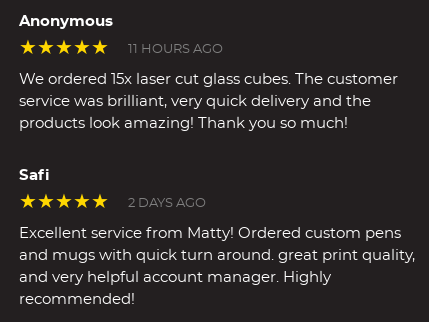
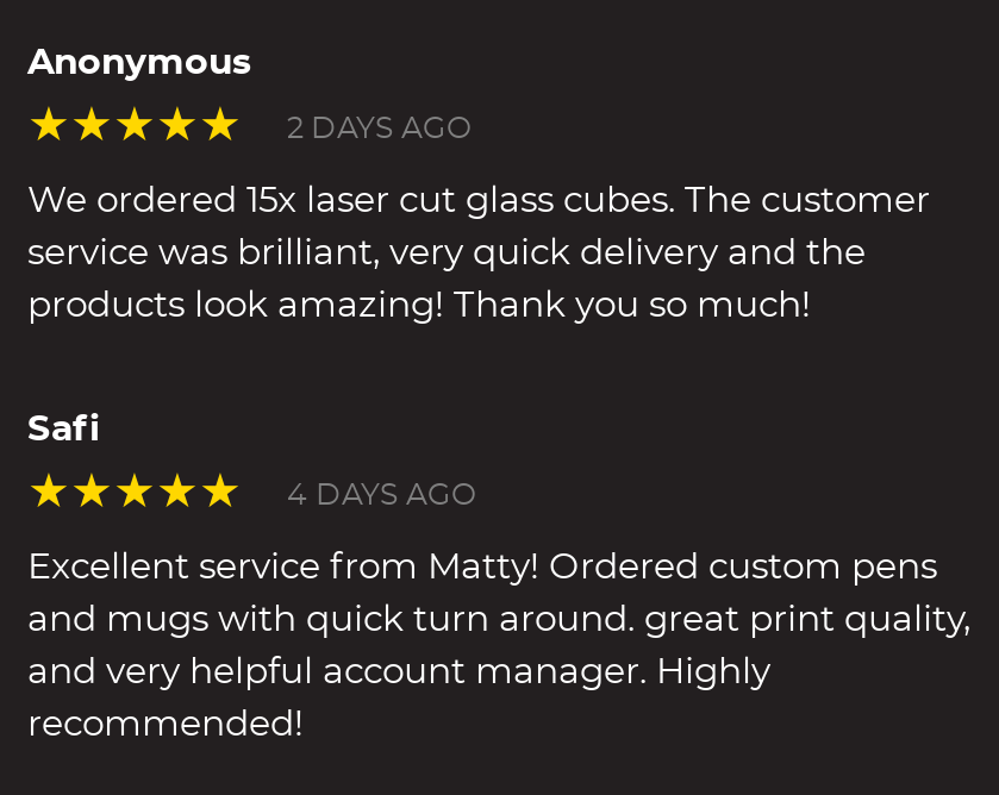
[128,42,223,55] 11 HOURS AGO -> [287,113,473,144] 2 DAYS AGO
[128,196,206,209] 2 DAYS AGO -> [287,480,477,511] 4 DAYS AGO

